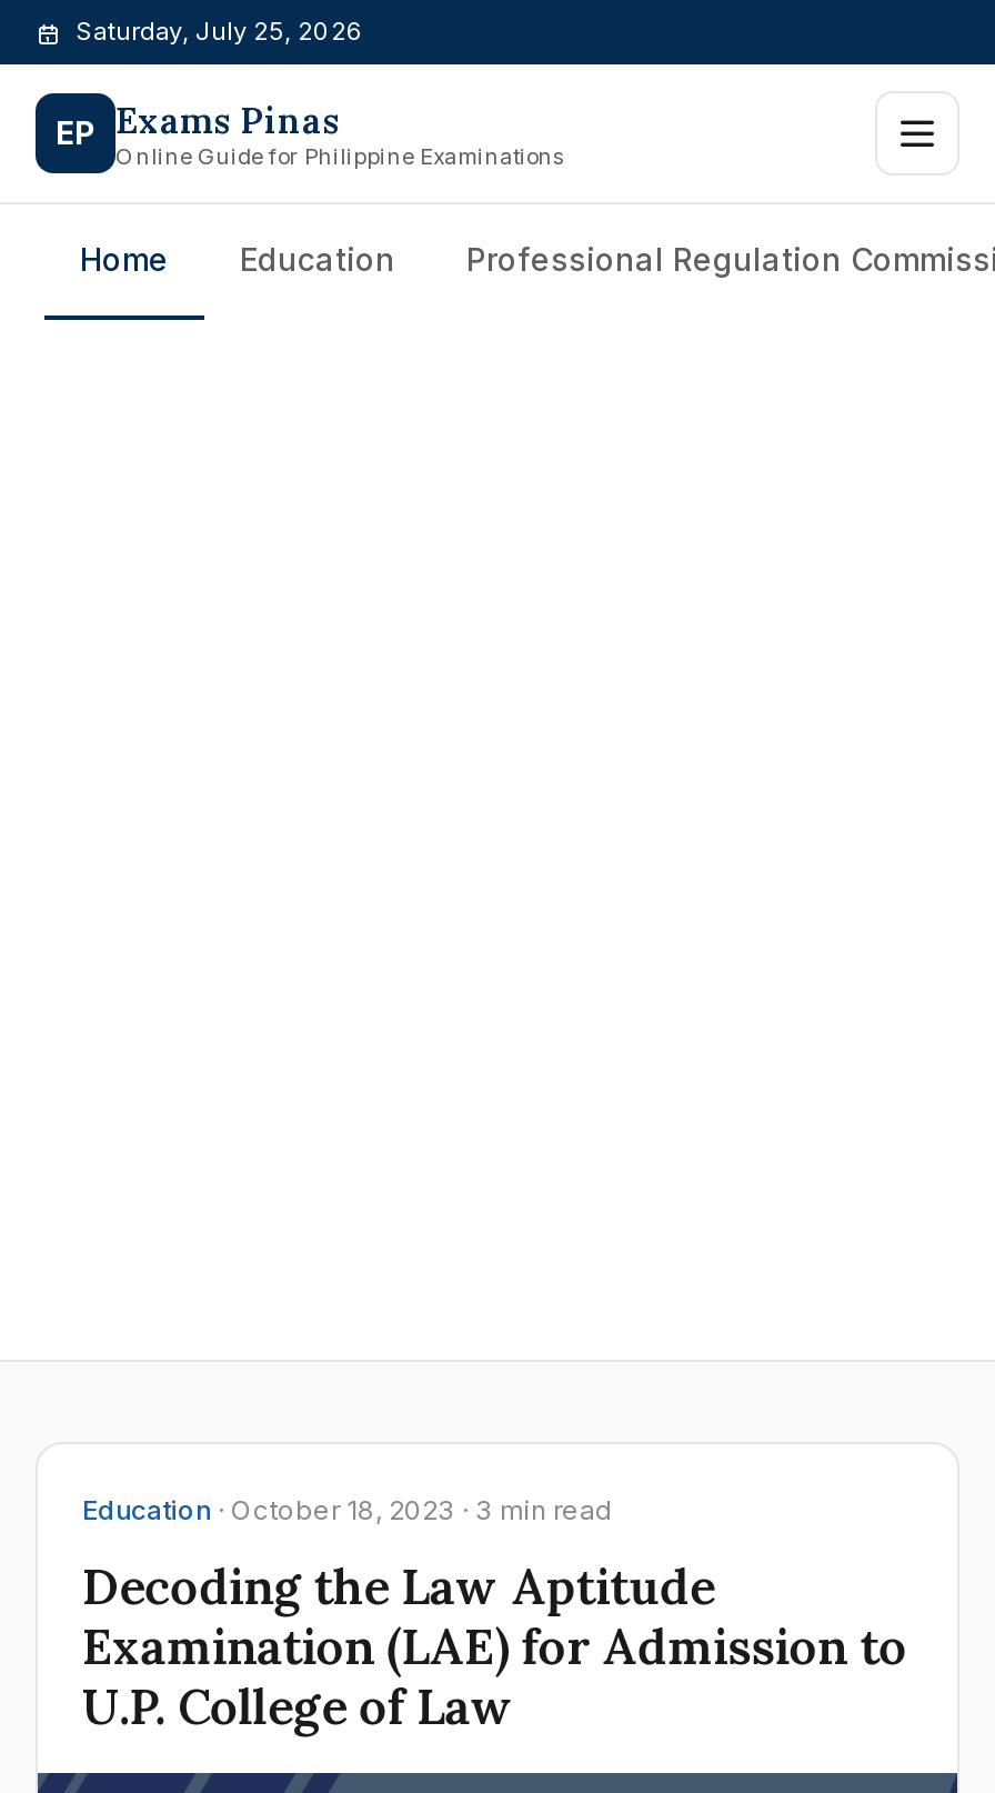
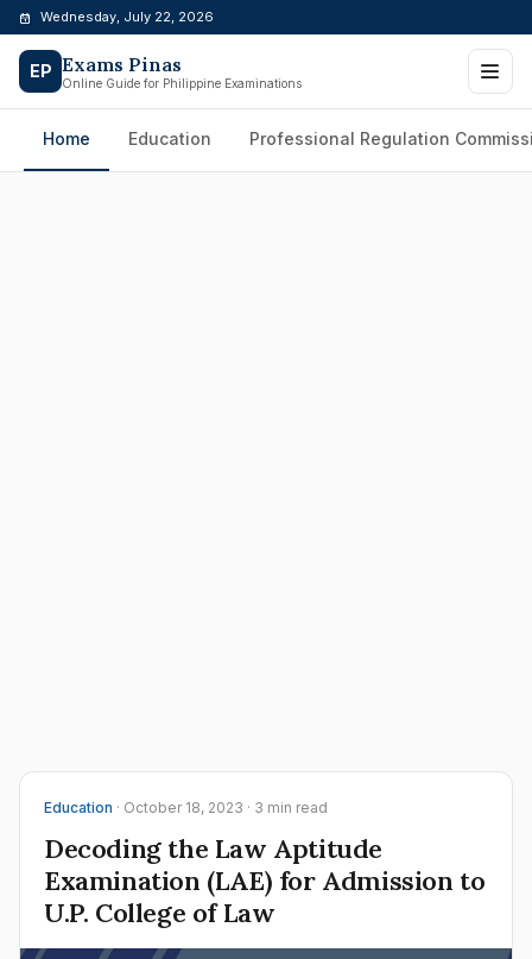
[69,16,364,47] Saturday, July 25, 2026 -> [37,8,214,25] Wednesday, July 22, 2026

